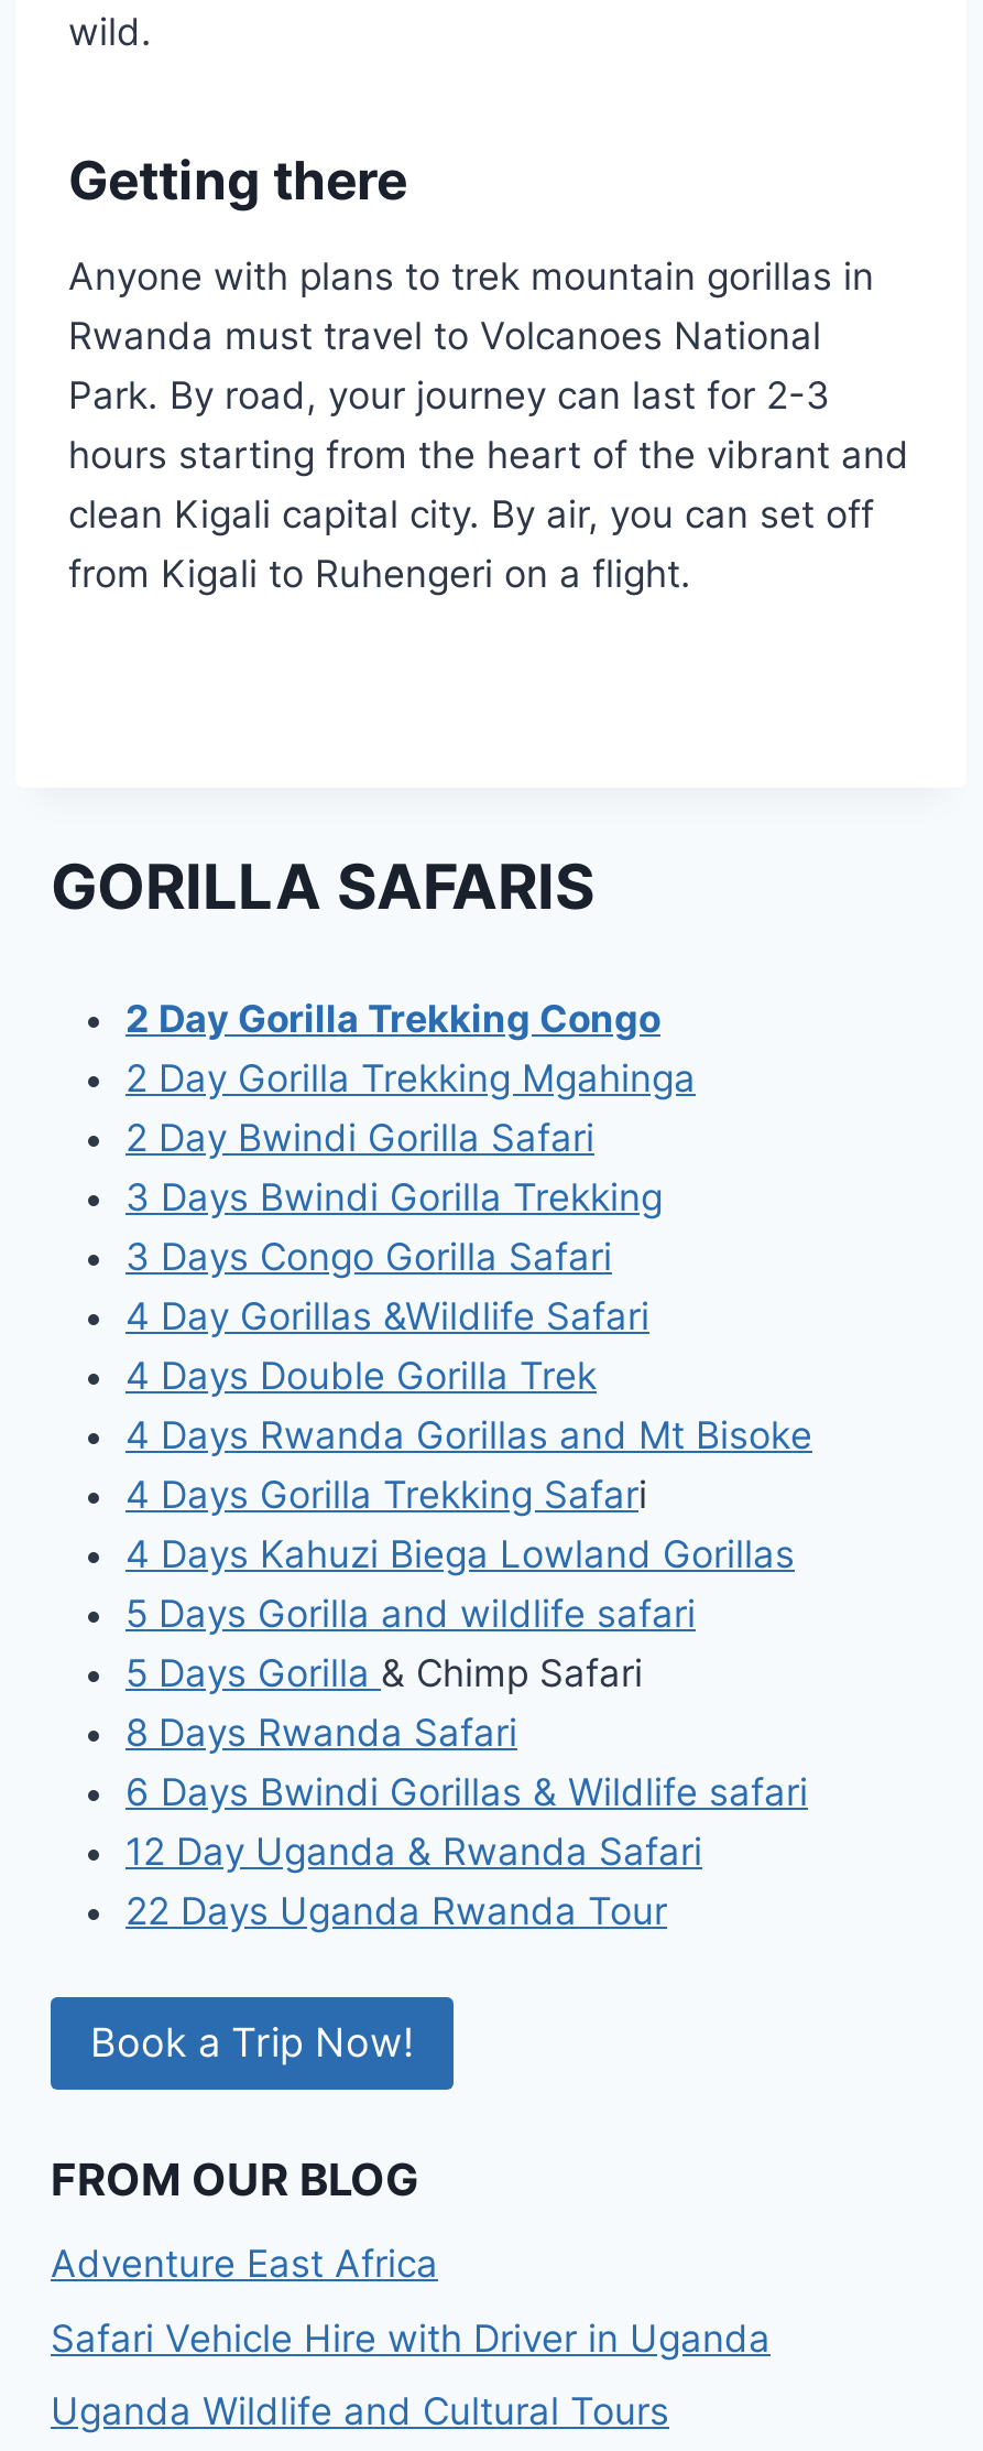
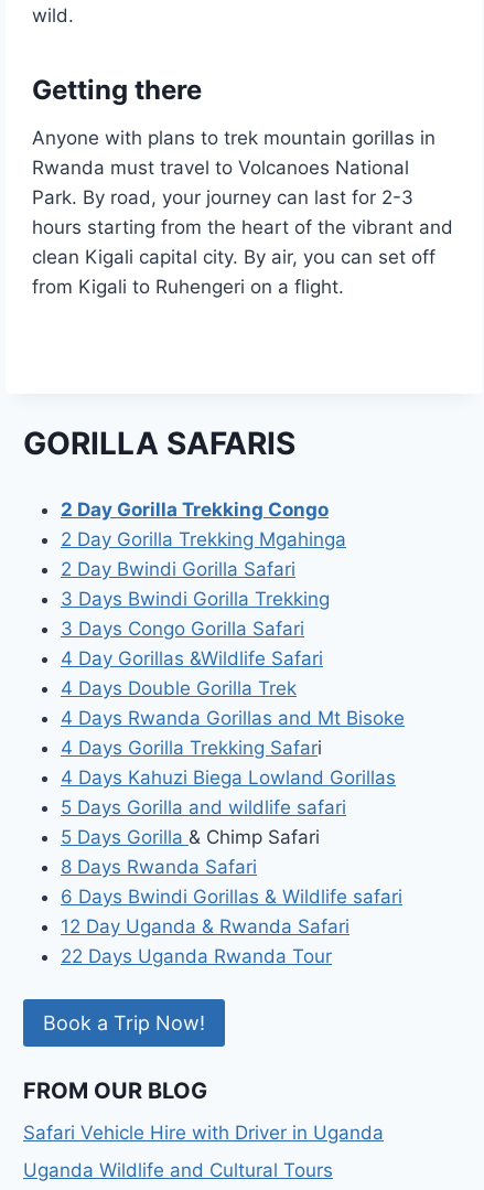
[51,2241,438,2285] Adventure East Africa -> none

